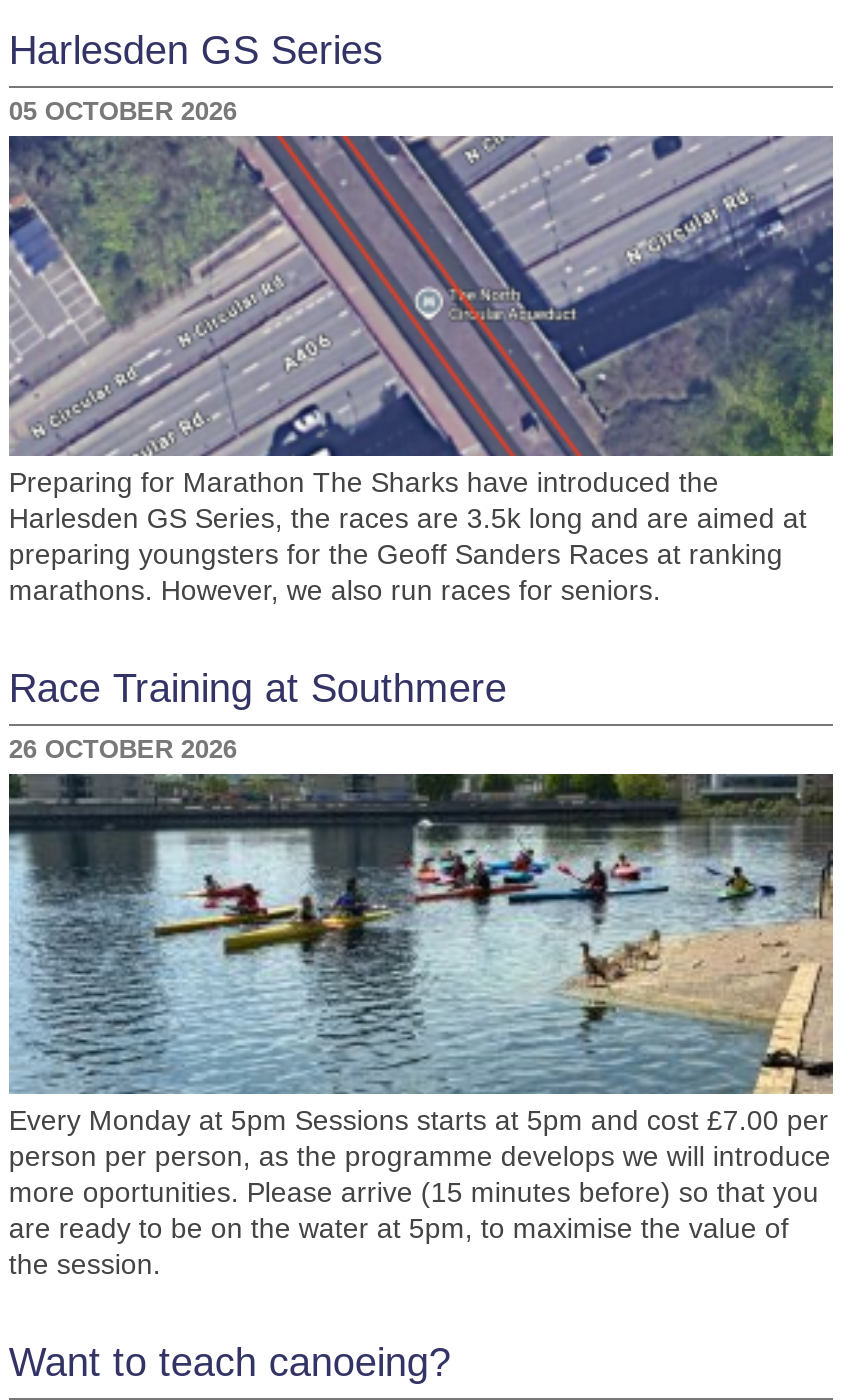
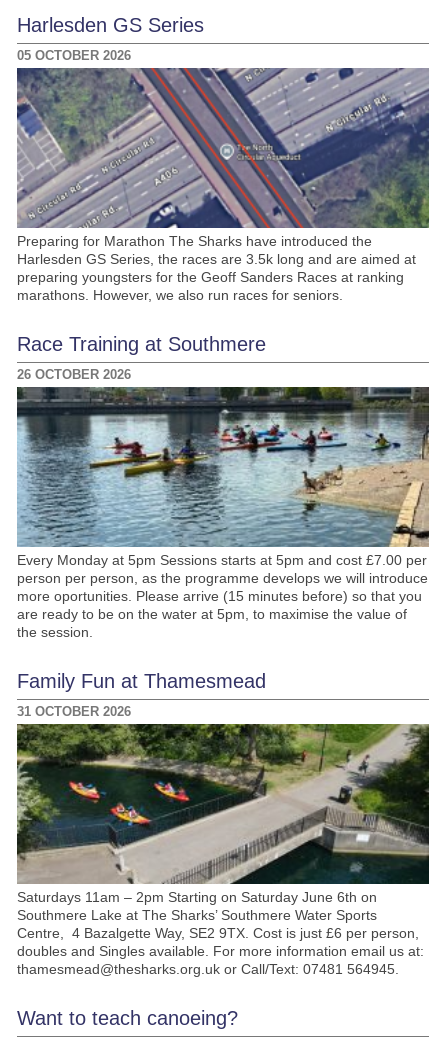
none -> [16,724,430,977] [image] | Saturdays 11am – 2pm Starting on Saturday June 6th on | Southmere Lake at The Sharks’ Southmere Water Sports | Centre, 4 Bazalgette Way, SE2 9TX. Cost is just £6 per person, | doubles and Singles available. For more information email us at: | thamesmead@thesharks.org.uk or Call/Text: 07481 564945.
none -> [17,670,266,719] Family Fun at Thamesmead | 31 OCTOBER 2026

